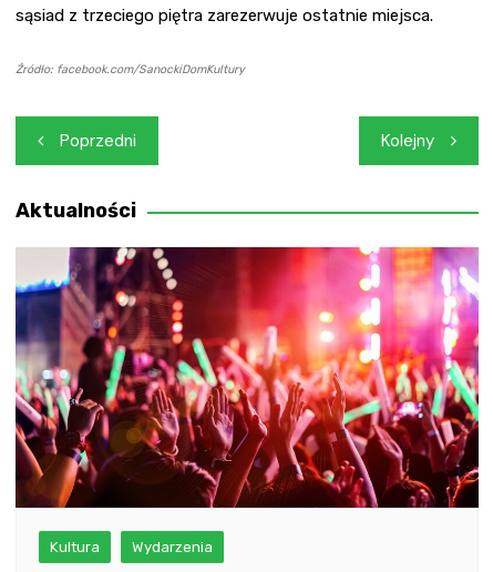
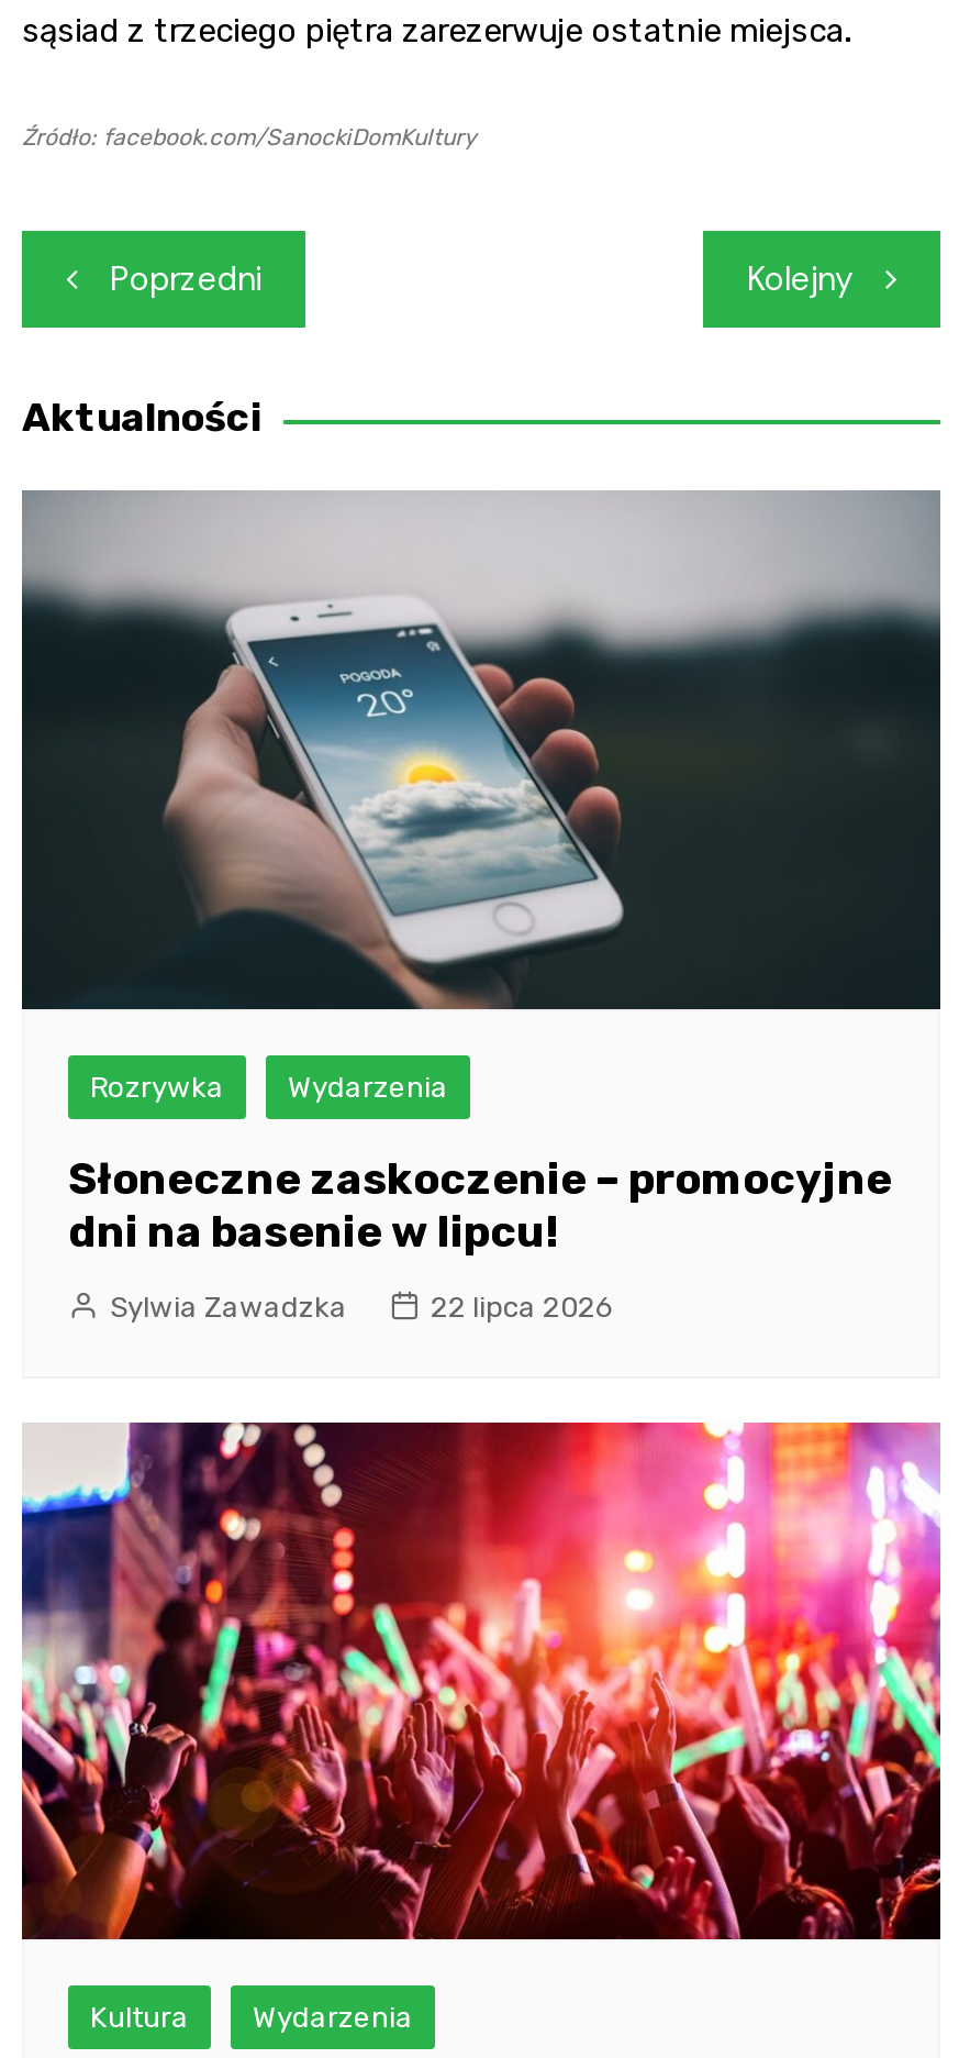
none -> [20,488,943,1323] [image] | Rozrywka | Wydarzenia | Słoneczne zaskoczenie – promocyjne | dni na basenie w lipcu! | Sylwia Zawadzka | 22 lipca 2026

